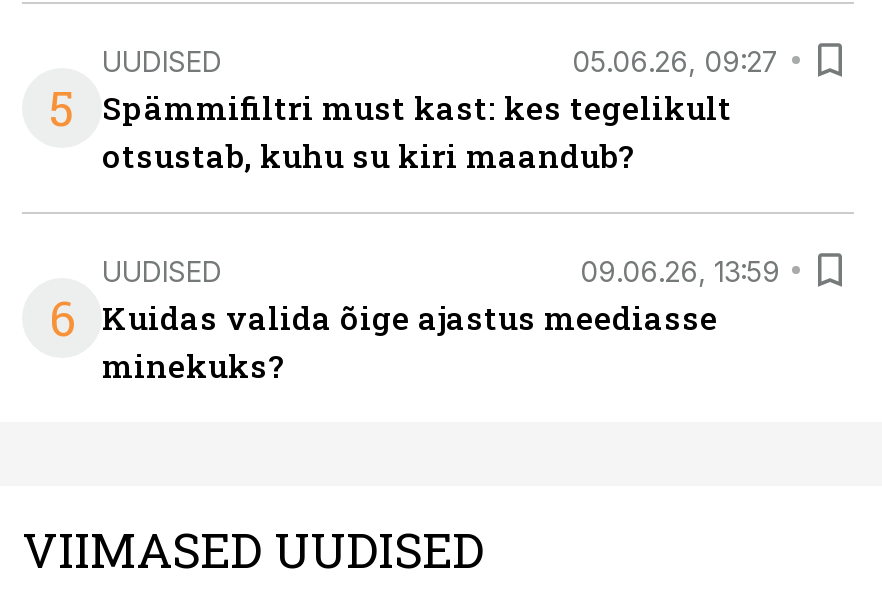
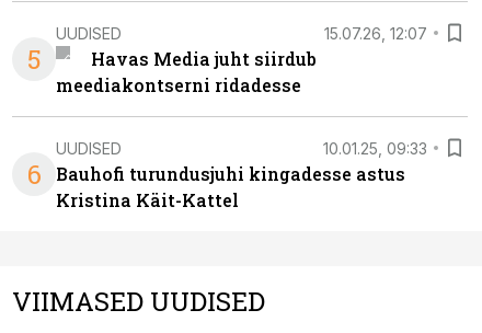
[102,43,780,176] 05.06.26, 09:27 | Spämmifiltri must kast: kes tegelikult | otsustab, kuhu su kiri maandub? -> [56,24,427,96] 15.07.26, 12:07 | Havas Media juht siirdub | meediakontserni ridadesse
[102,253,780,386] 09.06.26, 13:59 | Kuidas valida õige ajastus meediasse | minekuks? -> [56,139,427,211] 10.01.25, 09:33 | Bauhofi turundusjuhi kingadesse astus | Kristina Käit-Kattel

